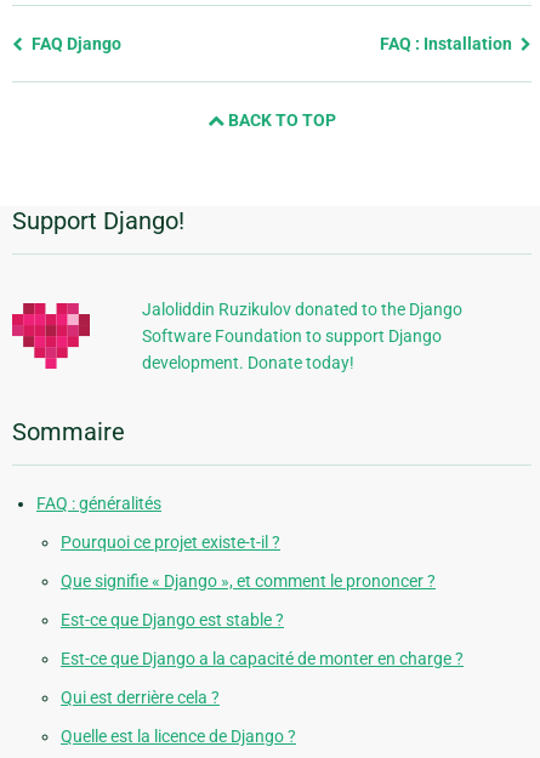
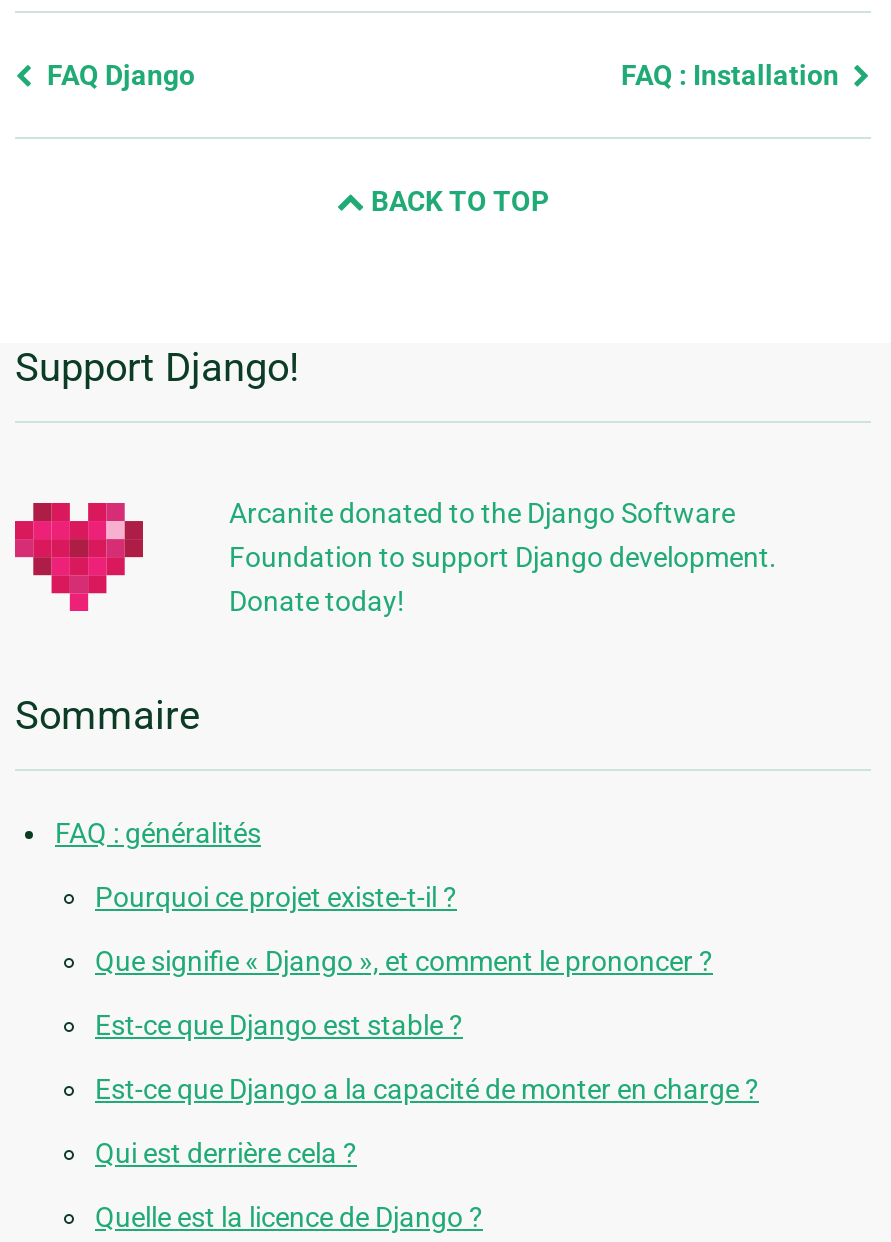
[142,299,462,372] Jaloliddin Ruzikulov donated to the Django | Software Foundation to support Django | development. Donate today! -> [229,496,777,616] Arcanite donated to the Django Software | Foundation to support Django development. | Donate today!

